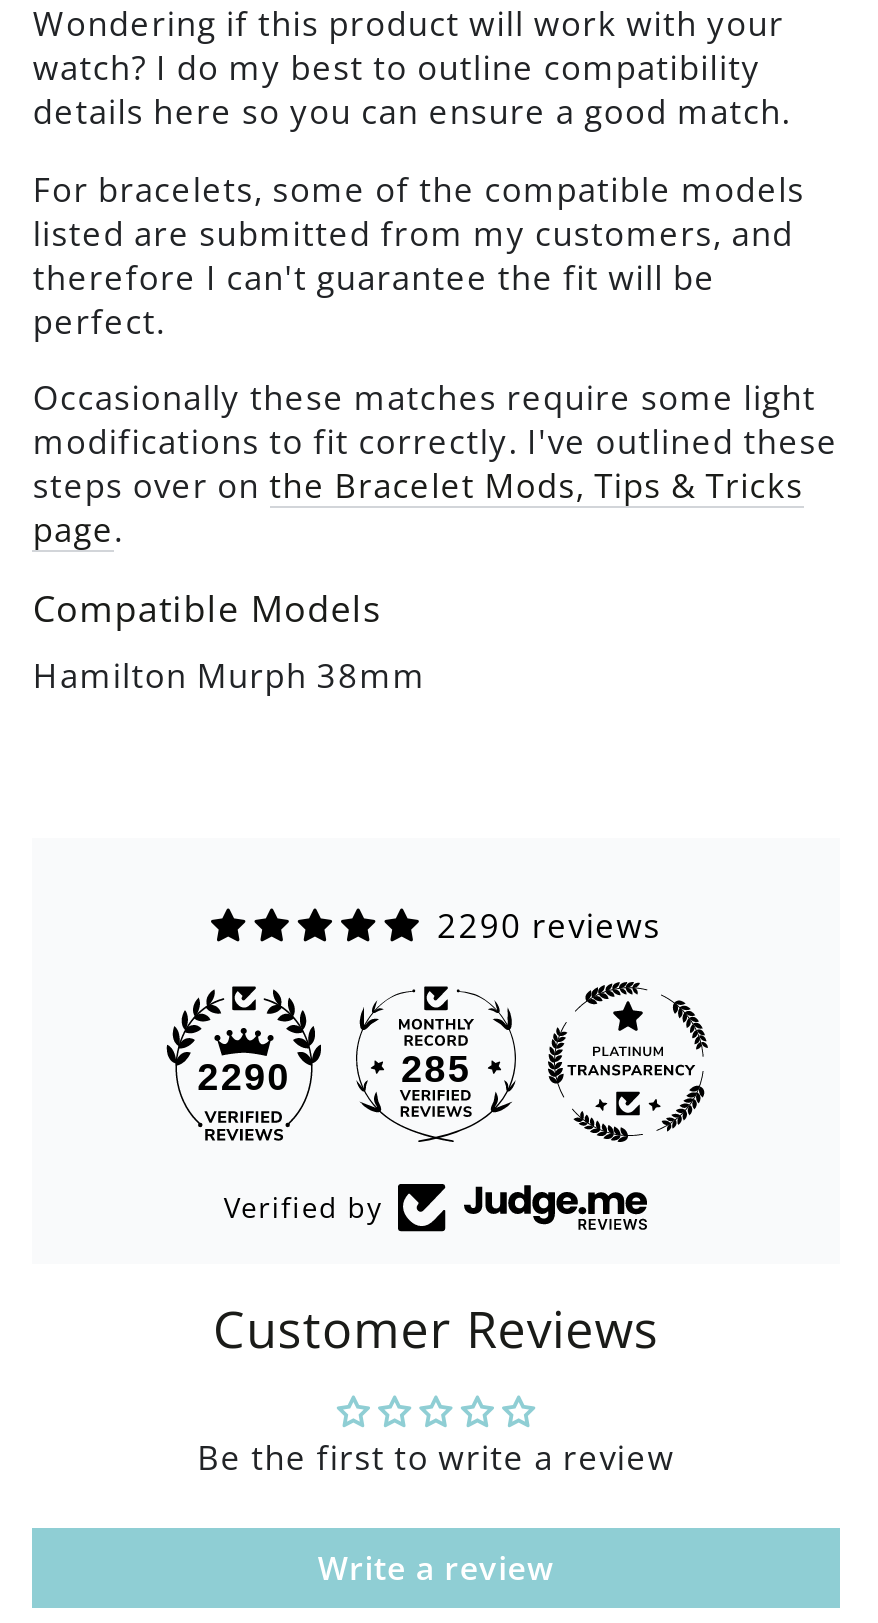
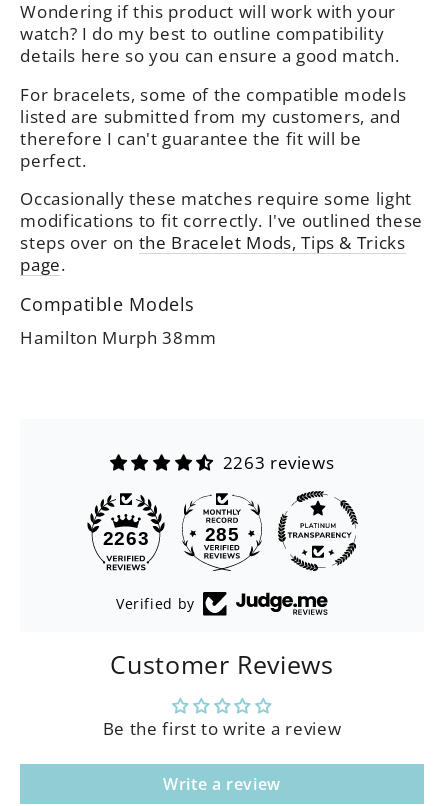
[437,902,661,948] 2290 reviews -> [222,451,334,474] 2263 reviews
[197,1056,291,1098] 2290 -> [103,528,149,549] 2263

